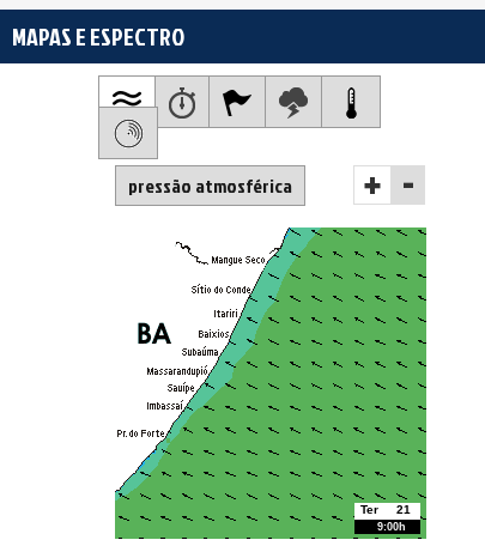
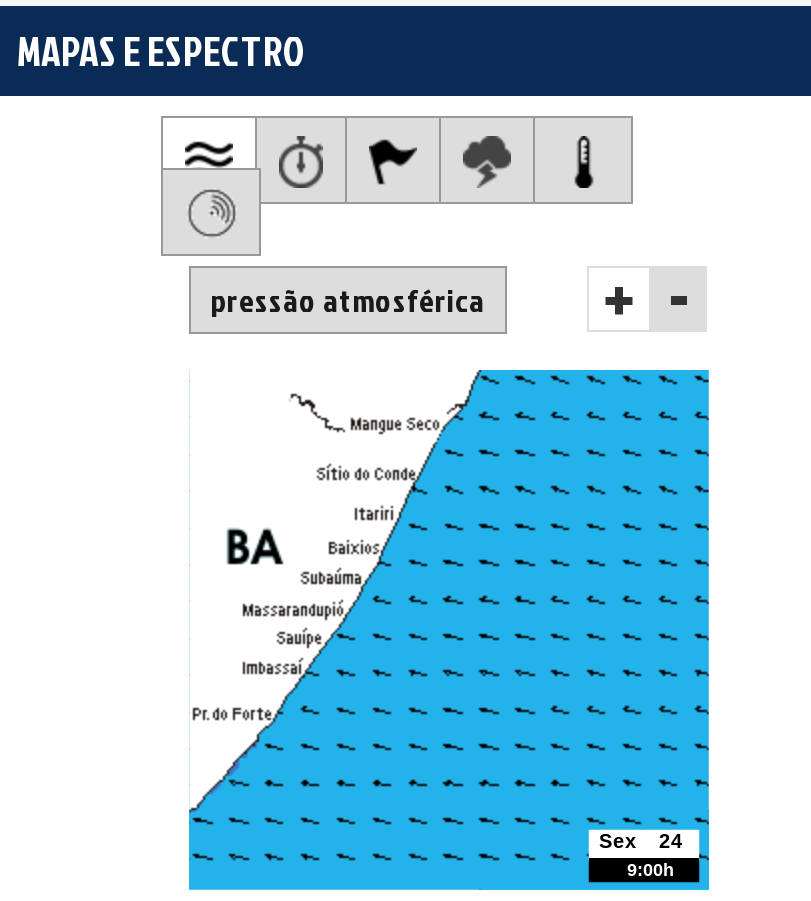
[114,226,428,540] [image] | Ter | 21 -> [187,368,711,892] [image] | Sex | 24

